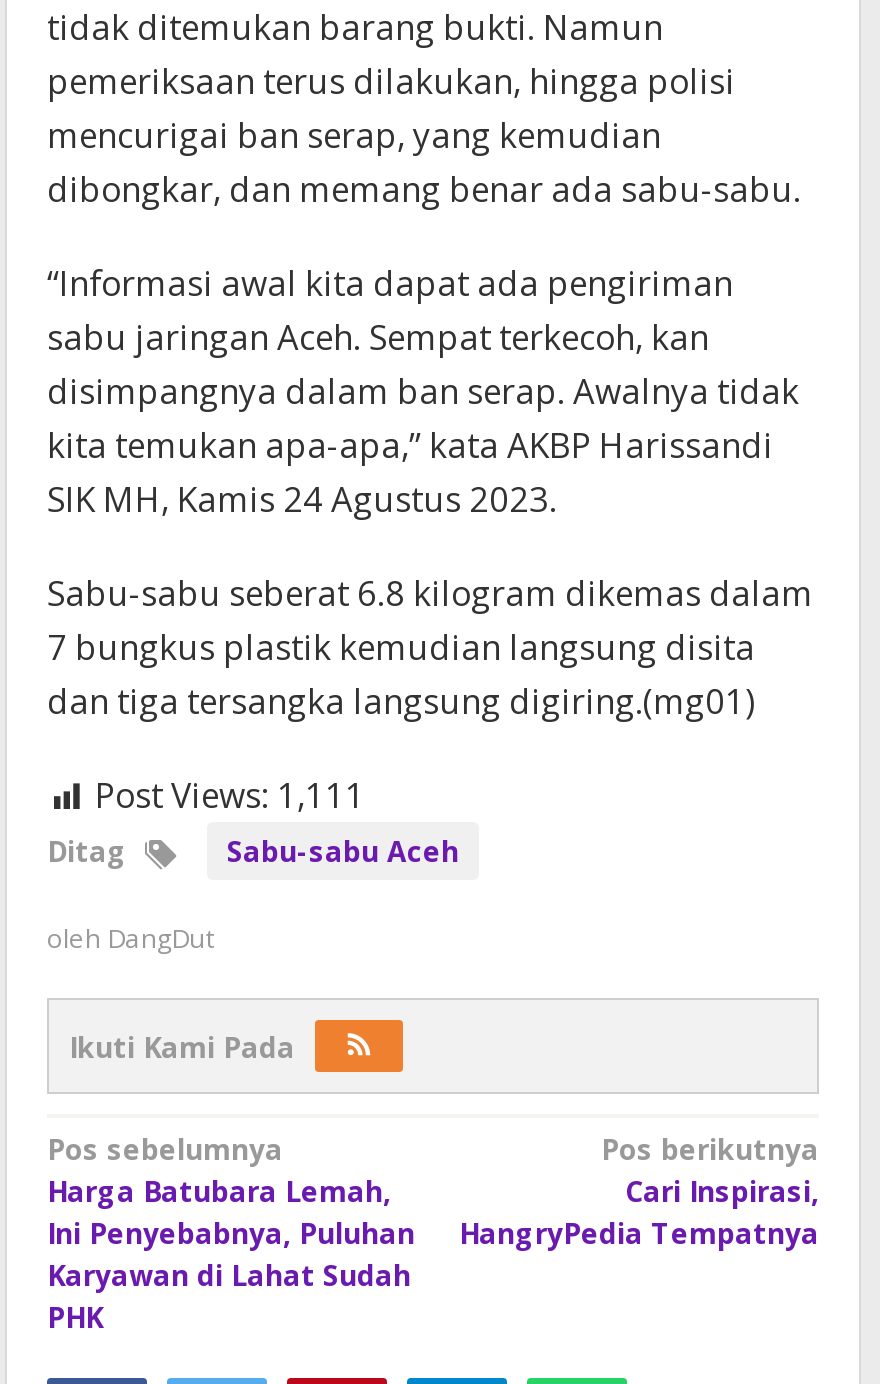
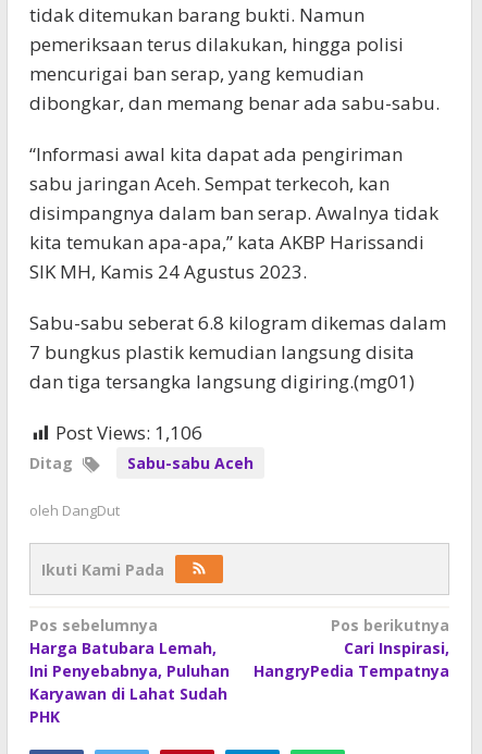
[95,773,365,819] Post Views: 1,111 -> [55,420,202,445] Post Views: 1,106

